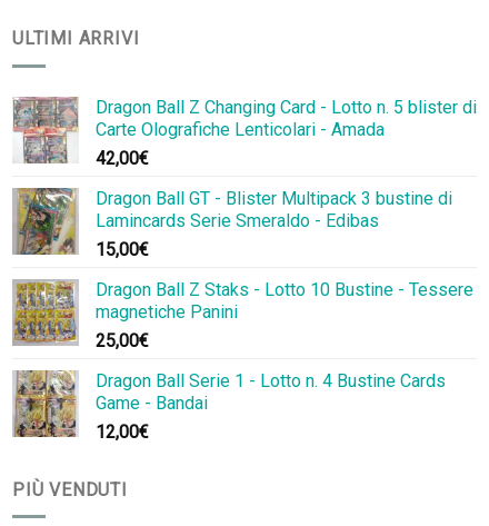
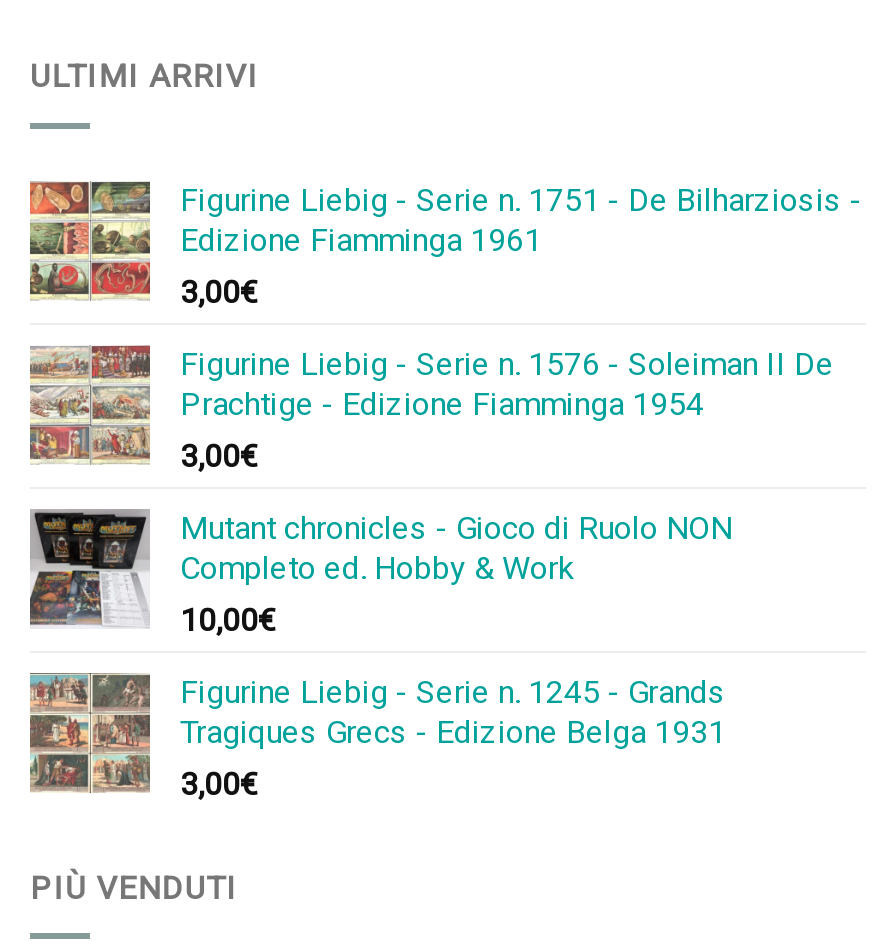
[12,96,477,168] [image] | Dragon Ball Z Changing Card - Lotto n. 5 blister di | Carte Olografiche Lenticolari - Amada | 42,00€ -> [28,179,862,310] [image] | Figurine Liebig - Serie n. 1751 - De Bilharziosis - | Edizione Fiamminga 1961 | 3,00€
[12,187,452,260] [image] | Dragon Ball GT - Blister Multipack 3 bustine di | Lamincards Serie Smeraldo - Edibas | 15,00€ -> [30,343,834,474] [image] | Figurine Liebig - Serie n. 1576 - Soleiman II De | Prachtige - Edizione Fiamminga 1954 | 3,00€
[12,279,473,351] [image] | Dragon Ball Z Staks - Lotto 10 Bustine - Tessere | magnetiche Panini | 25,00€ -> [30,508,732,638] [image] | Mutant chronicles - Gioco di Ruolo NON | Completo ed. Hobby & Work | 10,00€
[12,370,446,442] [image] | Dragon Ball Serie 1 - Lotto n. 4 Bustine Cards | Game - Bandai | 12,00€ -> [28,672,726,802] [image] | Figurine Liebig - Serie n. 1245 - Grands | Tragiques Grecs - Edizione Belga 1931 | 3,00€

